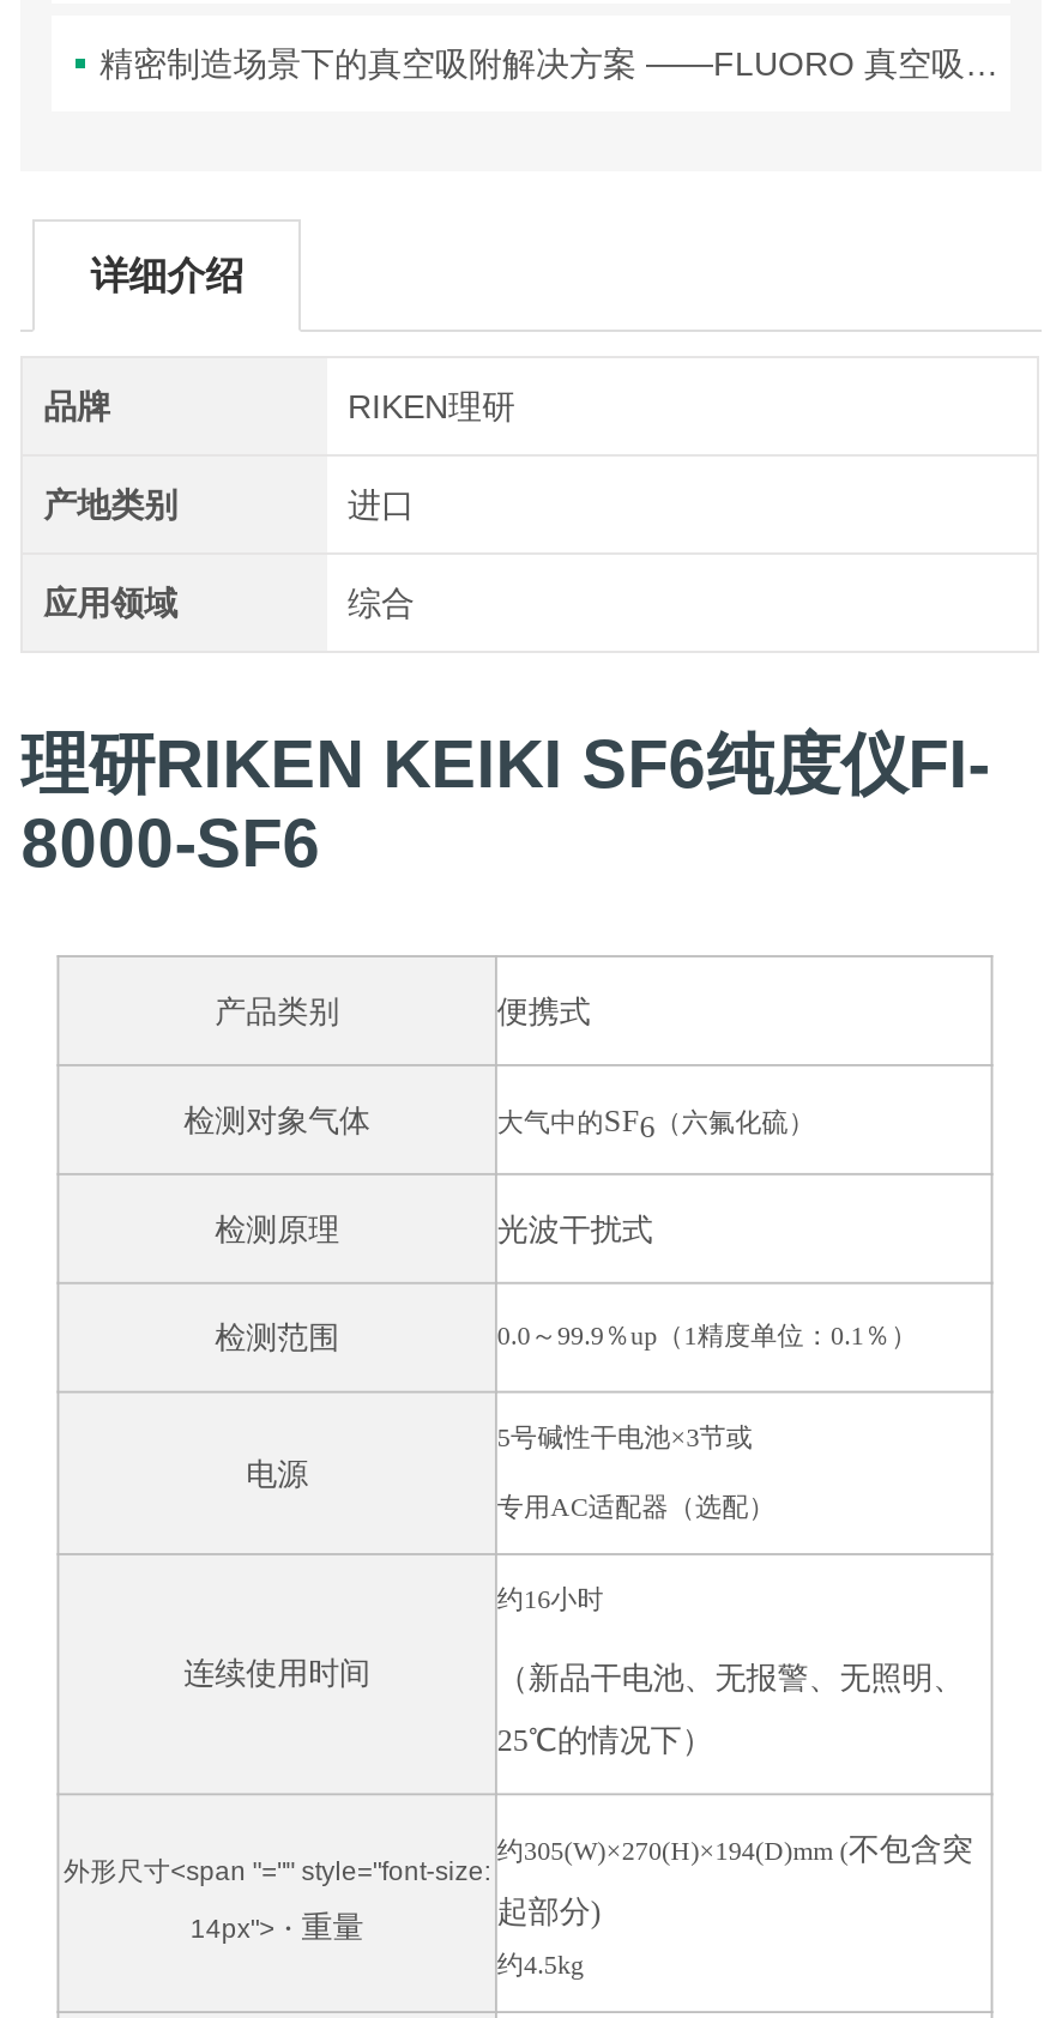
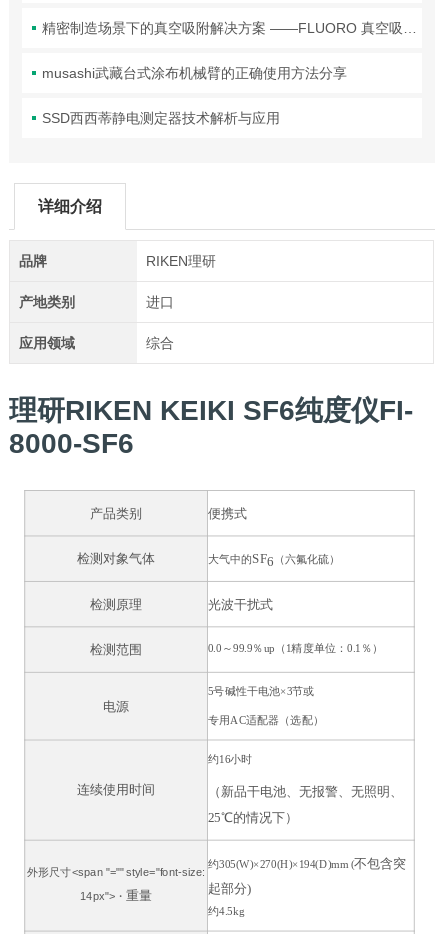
none -> [42,65,347,126] musashi武藏台式涂布机械臂的正确使用方法分享 | SSD西西蒂静电测定器技术解析与应用

